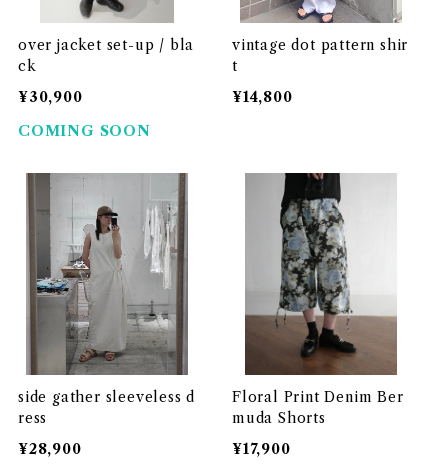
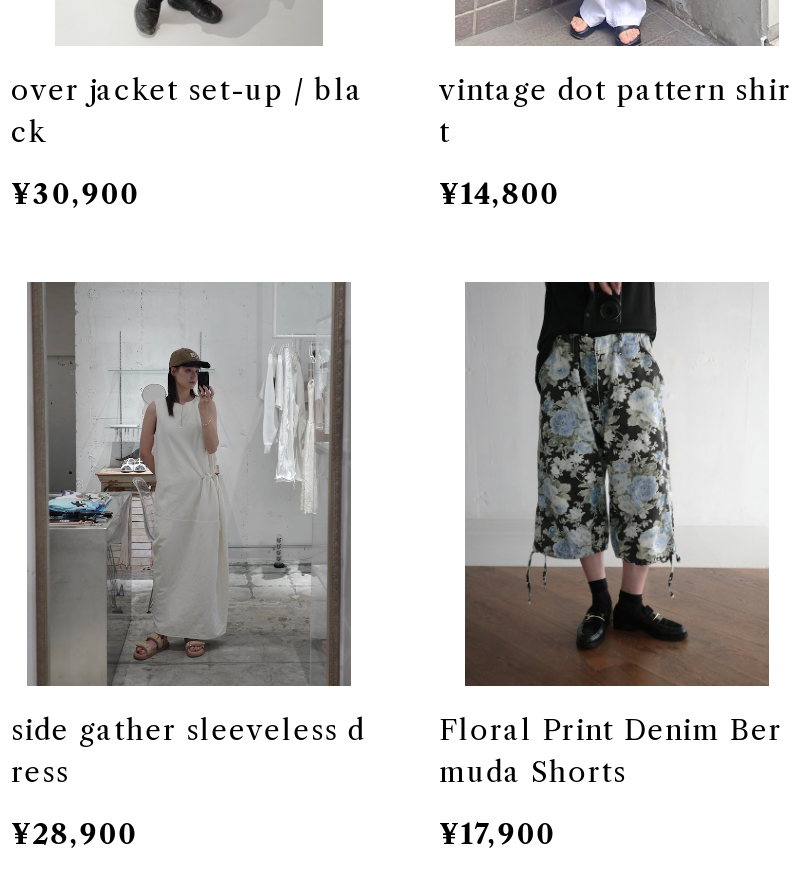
[18,122,151,140] COMING SOON -> none

